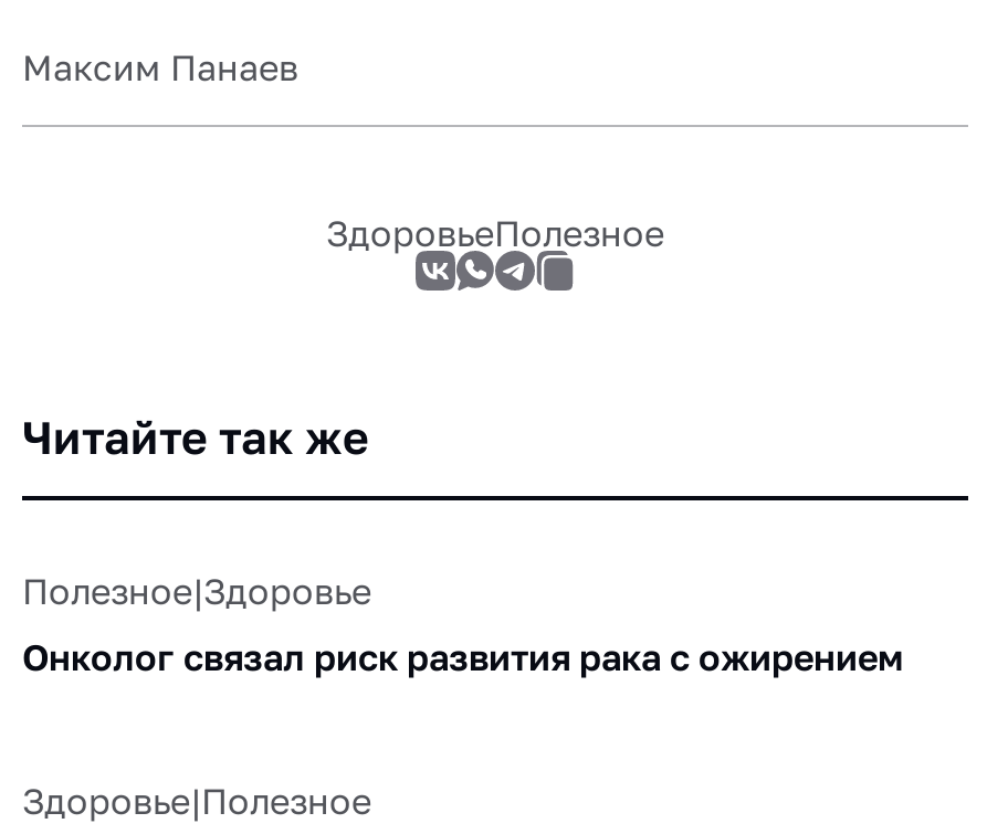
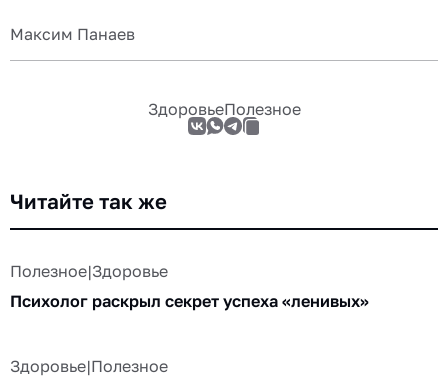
[22,635,904,679] Онколог связал риск развития рака с ожирением -> [10,291,369,311] Психолог раскрыл секрет успеха «ленивых»

